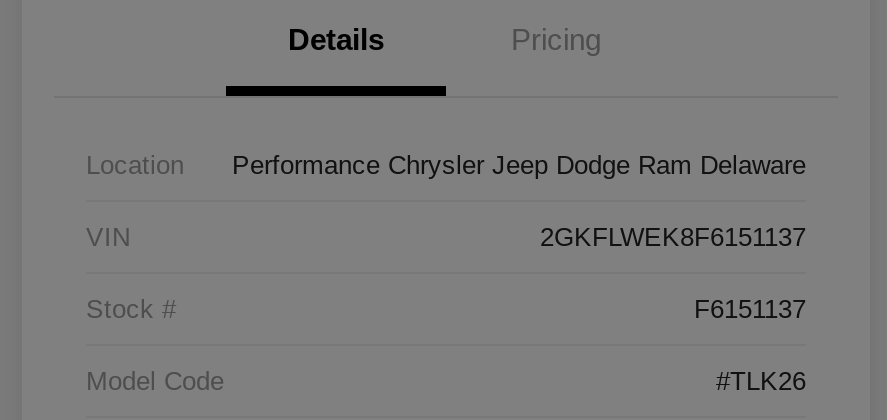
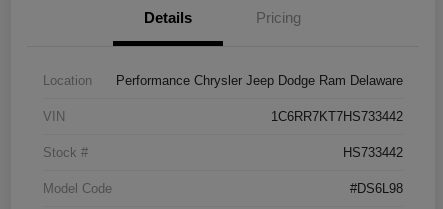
[540,223,806,253] 2GKFLWEK8F6151137 -> [271,109,403,124] 1C6RR7KT7HS733442
[694,295,806,325] F6151137 -> [343,145,403,160] HS733442
[716,367,806,397] #TLK26 -> [350,181,403,196] #DS6L98

